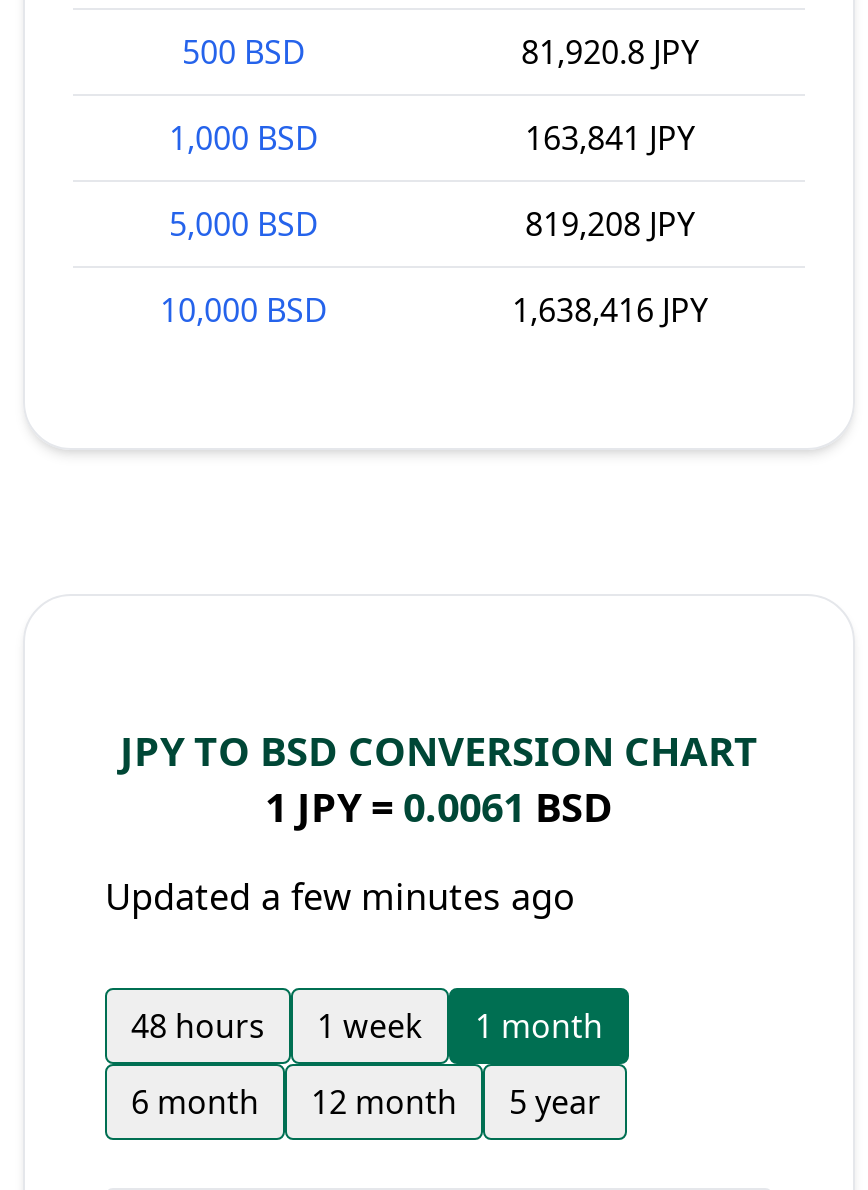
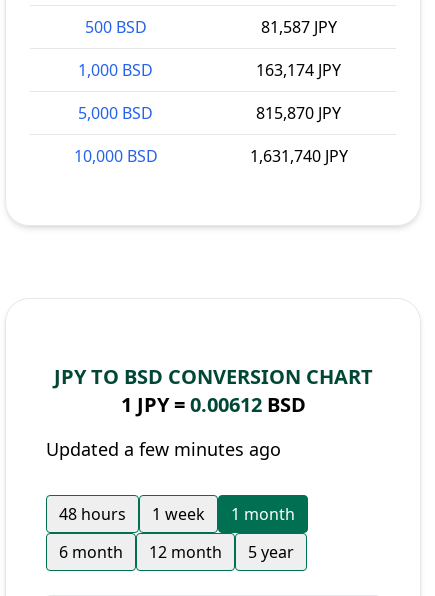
[521,30,699,74] 81,920.8 JPY -> [260,16,336,38] 81,587 JPY
[525,116,695,160] 163,841 JPY -> [256,59,341,81] 163,174 JPY
[525,202,695,246] 819,208 JPY -> [256,102,341,124] 815,870 JPY
[512,288,708,332] 1,638,416 JPY -> [249,145,347,167] 1,631,740 JPY
[265,780,613,834] 1 JPY = 0.0061 BSD -> [120,391,305,418] 1 JPY = 0.00612 BSD

